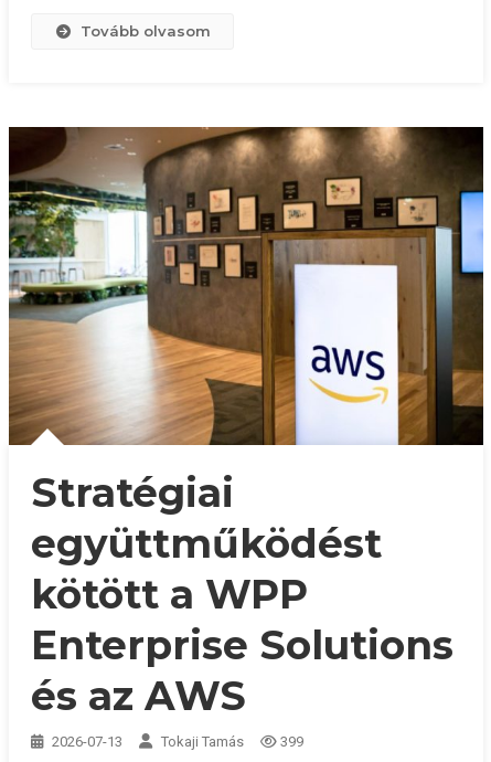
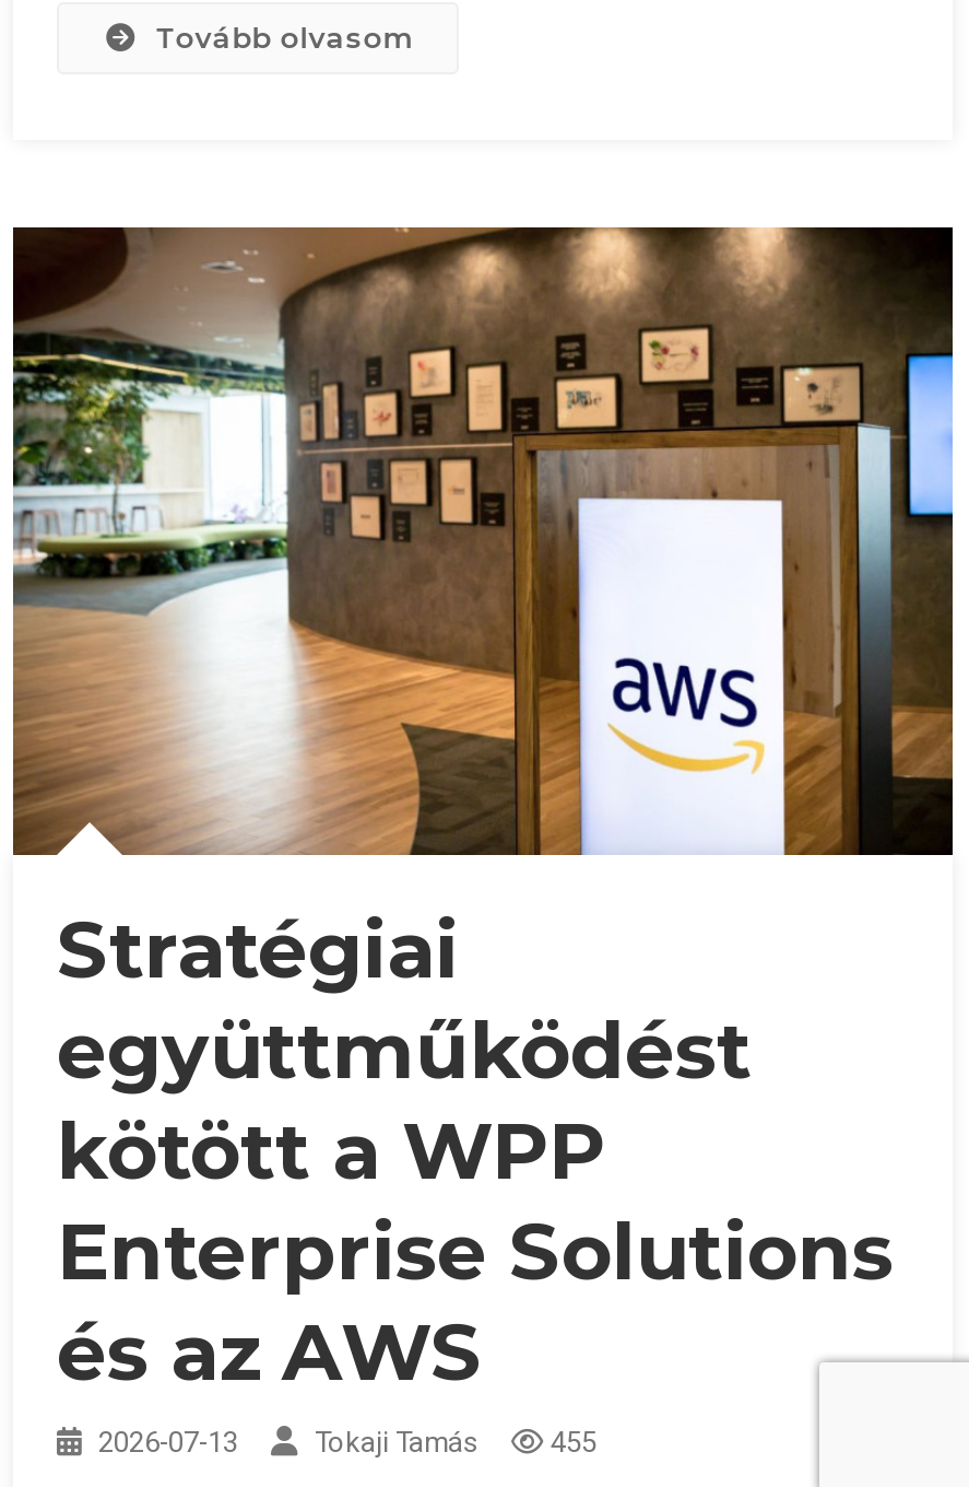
[280,733,303,750] 399 -> [551,1426,596,1459] 455

